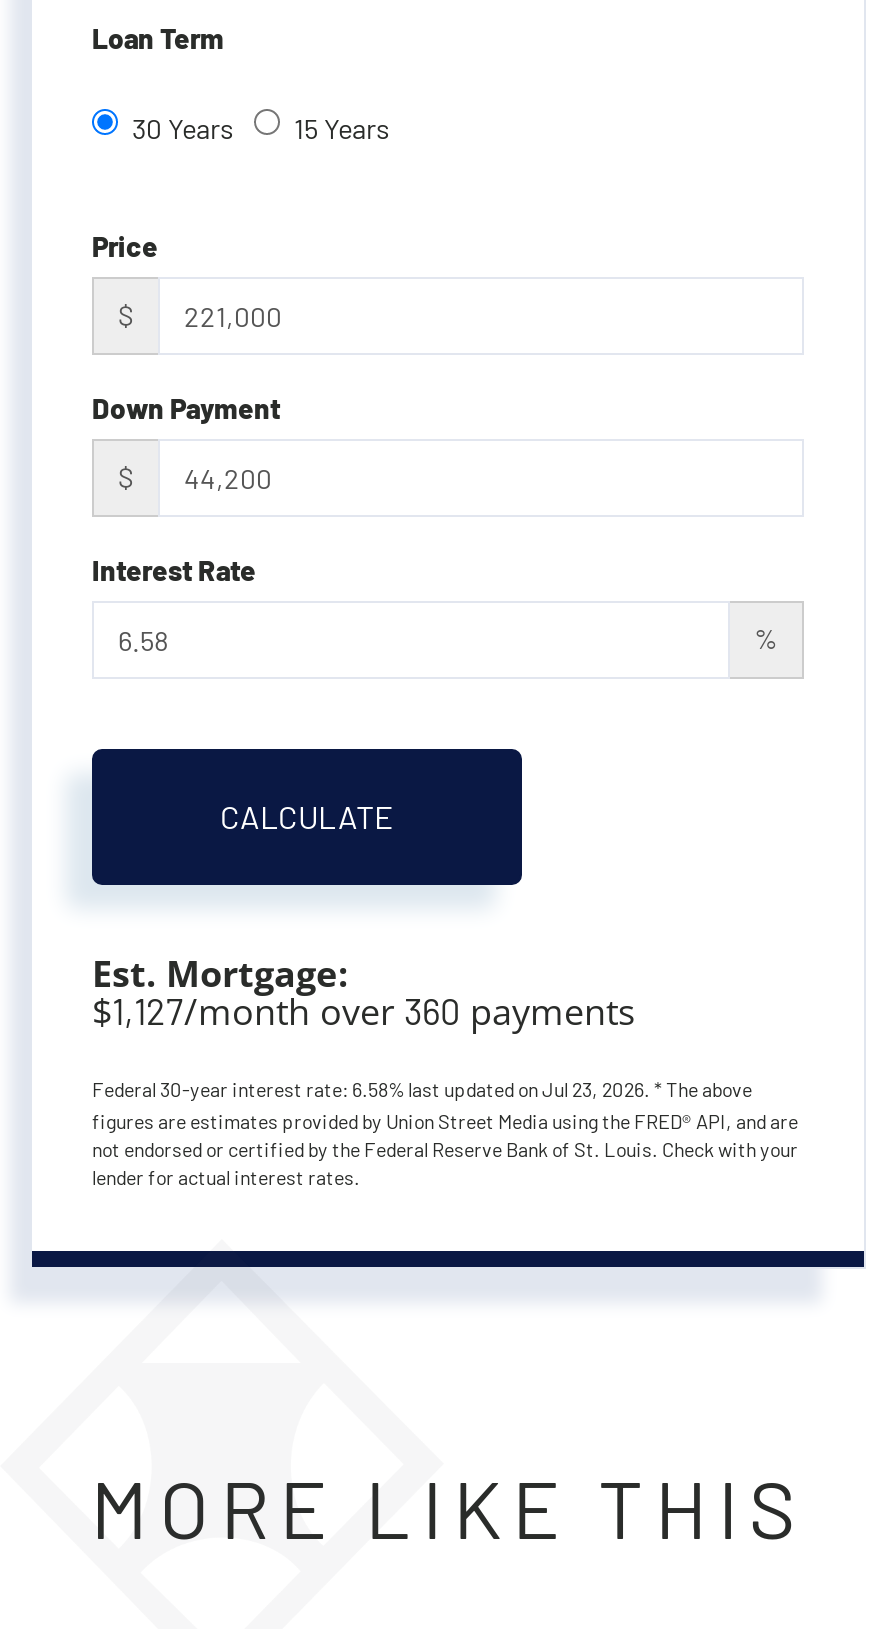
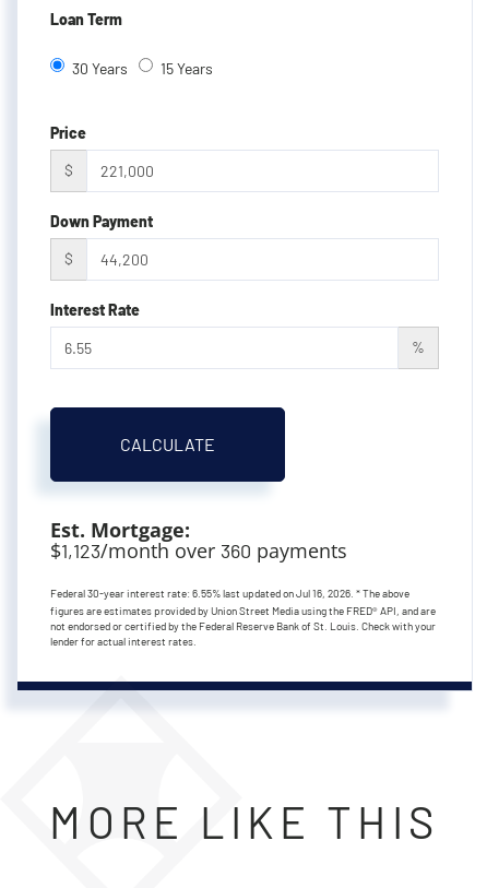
[92,987,636,1035] $1,127/month over 360 payments -> [50,537,347,563] $1,123/month over 360 payments
[92,1077,752,1101] Federal 30-year interest rate: 6.58% last updated on Jul 23, 2026. * The above -> [50,586,409,599] Federal 30-year interest rate: 6.55% last updated on Jul 16, 2026. * The above

